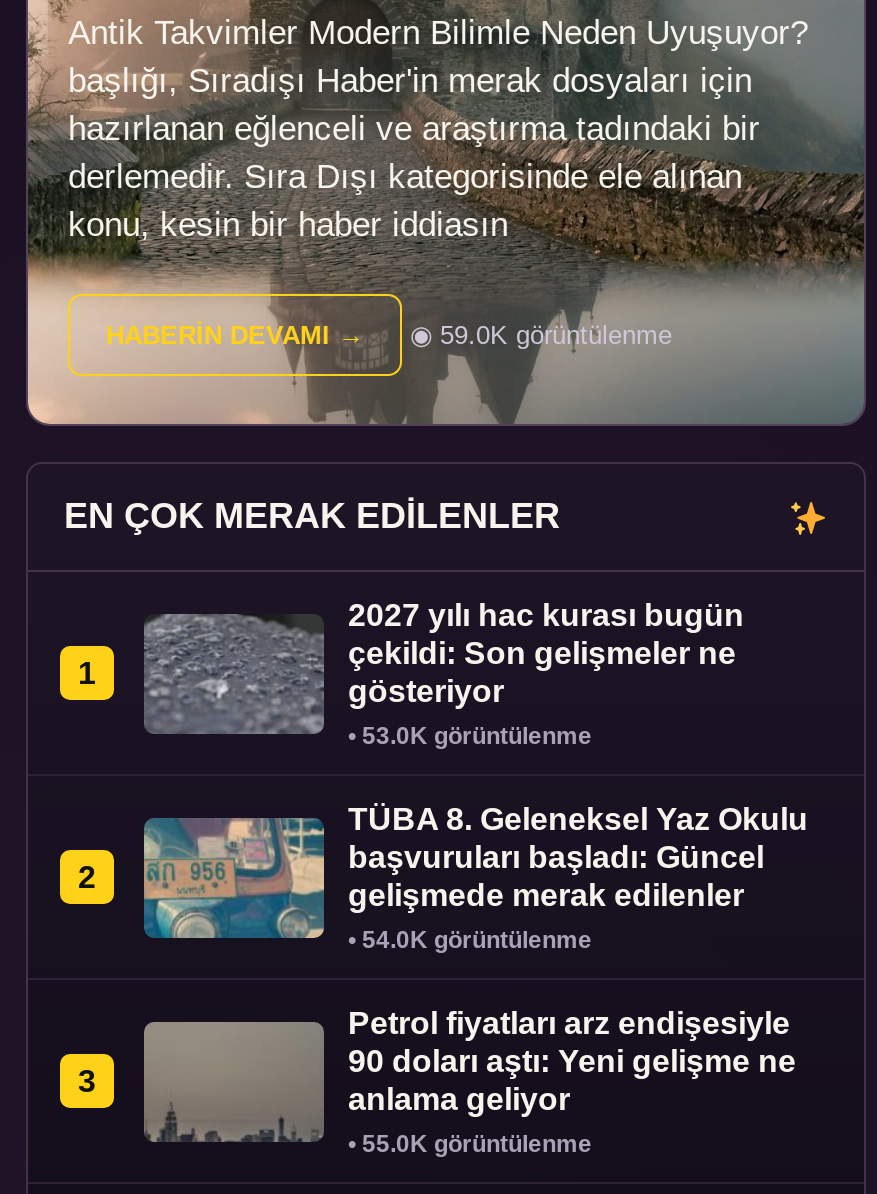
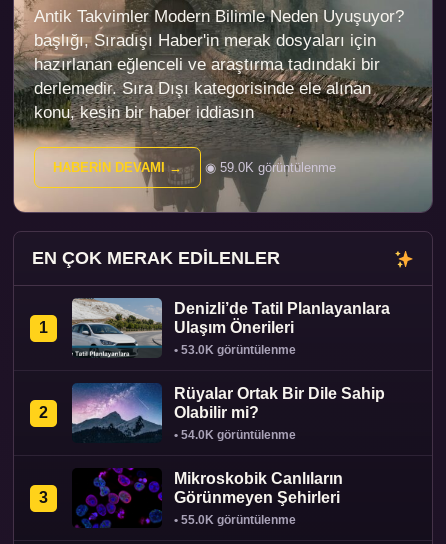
[146,598,744,736] [image] | 2027 yılı hac kurası bugün | çekildi: Son gelişmeler ne | gösteriyor -> [72,297,390,358] [image] | Denizli’de Tatil Planlayanlara | Ulaşım Önerileri
[144,802,808,940] [image] | TÜBA 8. Geleneksel Yaz Okulu | başvuruları başladı: Güncel | gelişmede merak edilenler -> [71,382,385,437] [image] | Rüyalar Ortak Bir Dile Sahip | Olabilir mi?
[142,1006,796,1144] [image] | Petrol fiyatları arz endişesiyle | 90 doları aştı: Yeni gelişme ne | anlama geliyor -> [72,467,343,528] [image] | Mikroskobik Canlıların | Görünmeyen Şehirleri

